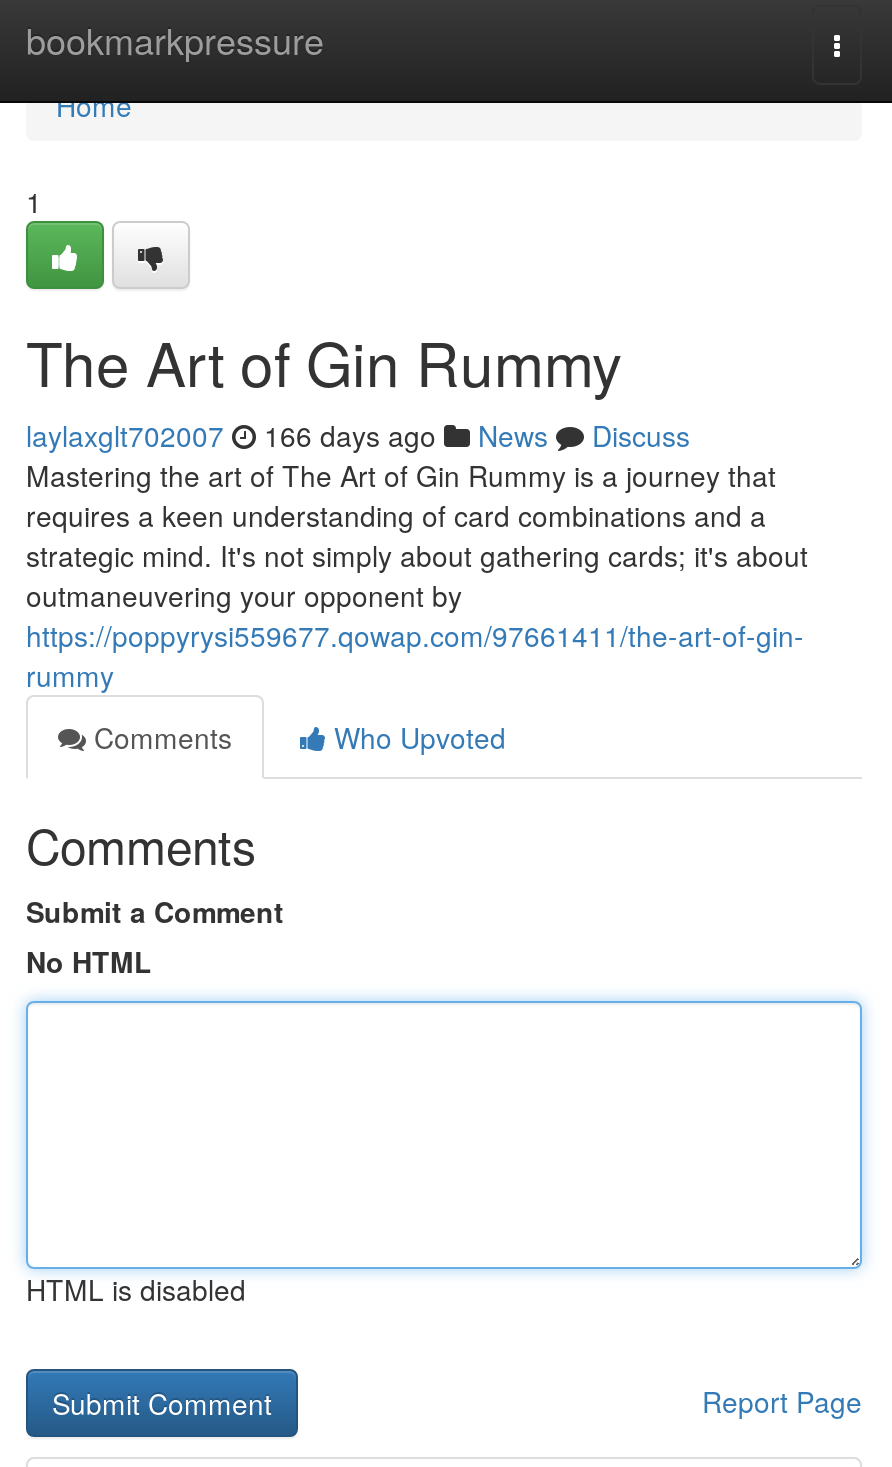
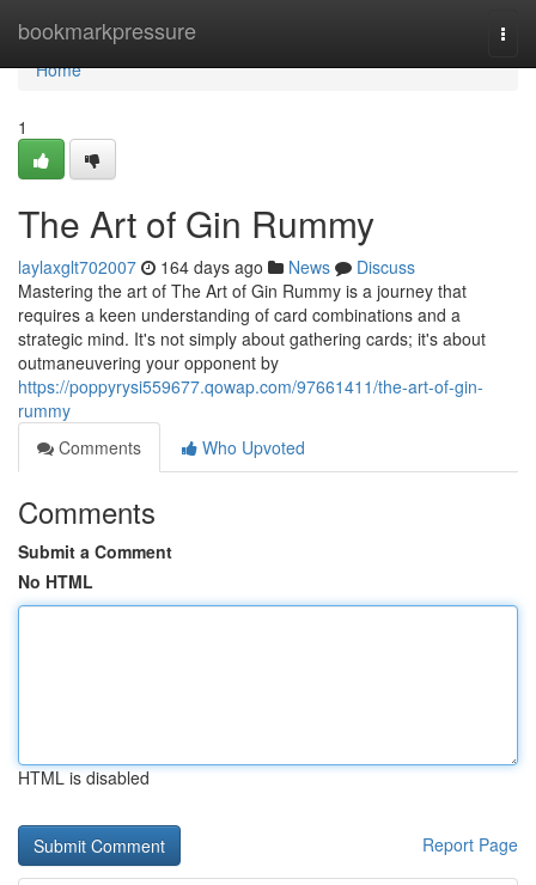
[26,415,690,455] laylaxglt702007 166 days ago News Discuss -> [18,255,415,279] laylaxglt702007 164 days ago News Discuss

